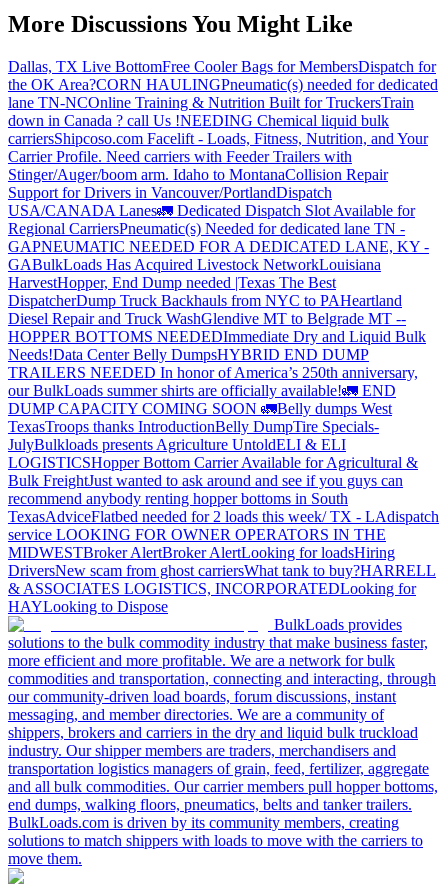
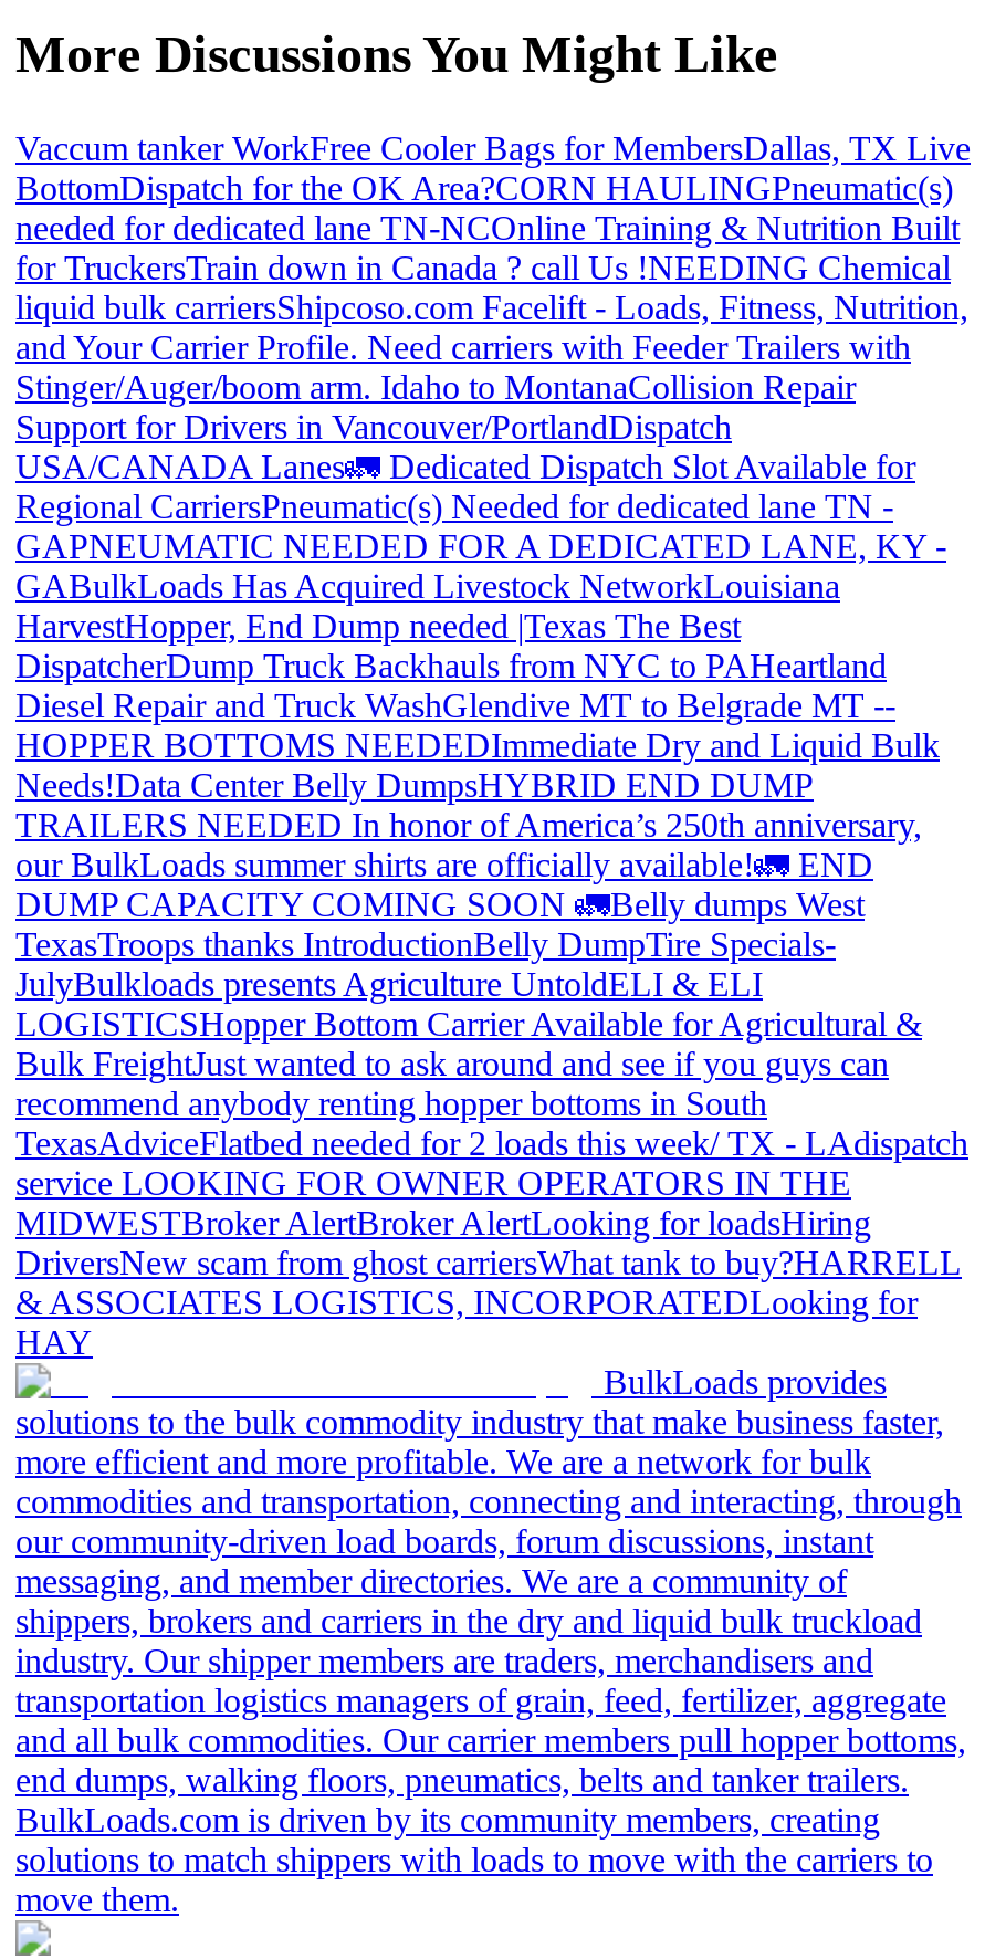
[8,58,438,165] Dallas, TX Live BottomFree Cooler Bags for MembersDispatch for | the OK Area?CORN HAULINGPneumatic(s) needed for dedicated | lane TN-NCOnline Training & Nutrition Built for TruckersTrain | down in Canada ? call Us ! NEEDING Chemical liquid bulk | carriersShipcoso.com Facelift - Loads, Fitness, Nutrition, and Your | Carrier Profile. Need carriers with Feeder Trailers with -> [15,130,971,366] Vaccum tanker WorkFree Cooler Bags for MembersDallas, TX Live | BottomDispatch for the OK Area?CORN HAULINGPneumatic(s) | needed for dedicated lane TN-NCOnline Training & Nutrition Built | for TruckersTrain down in Canada ? call Us ! NEEDING Chemical | liquid bulk carriersShipcoso.com Facelift - Loads, Fitness, Nutrition, | and Your Carrier Profile. Need carriers with Feeder Trailers with
[8,598,168,615] HAYLooking to Dispose -> [15,1324,93,1361] HAY

